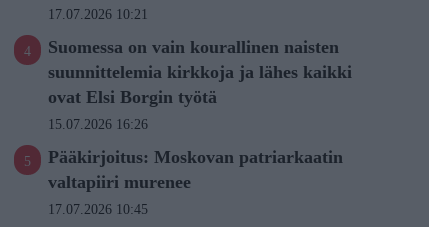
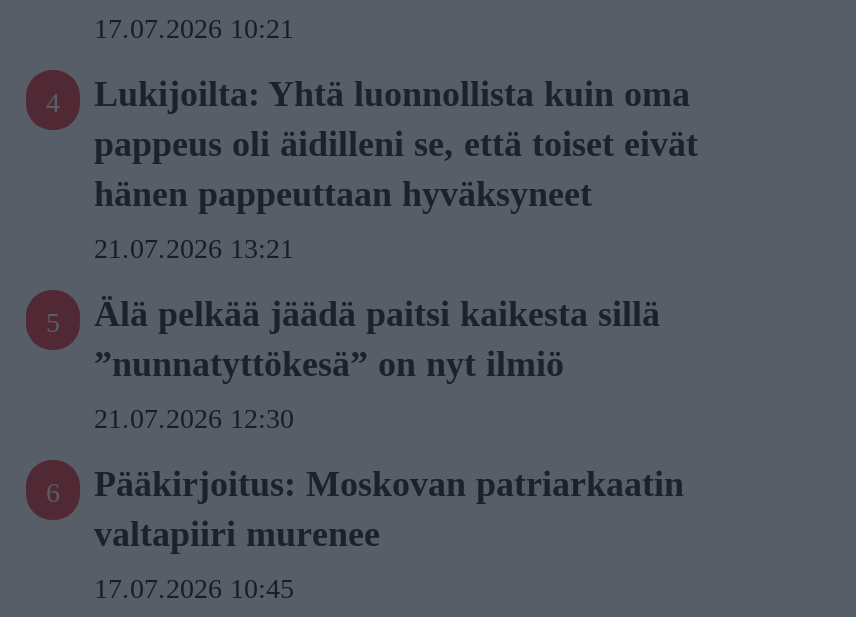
[48,37,352,132] Suomessa on vain kourallinen naisten | suunnittelemia kirkkoja ja lähes kaikki | ovat Elsi Borgin työtä | 15.07.2026 16:26 -> [94,74,698,434] Lukijoilta: Yhtä luonnollista kuin oma | pappeus oli äidilleni se, että toiset eivät | hänen pappeuttaan hyväksyneet | 21.07.2026 13:21 | Älä pelkää jäädä paitsi kaikesta sillä | ”nunnatyttökesä” on nyt ilmiö | 21.07.2026 12:30

